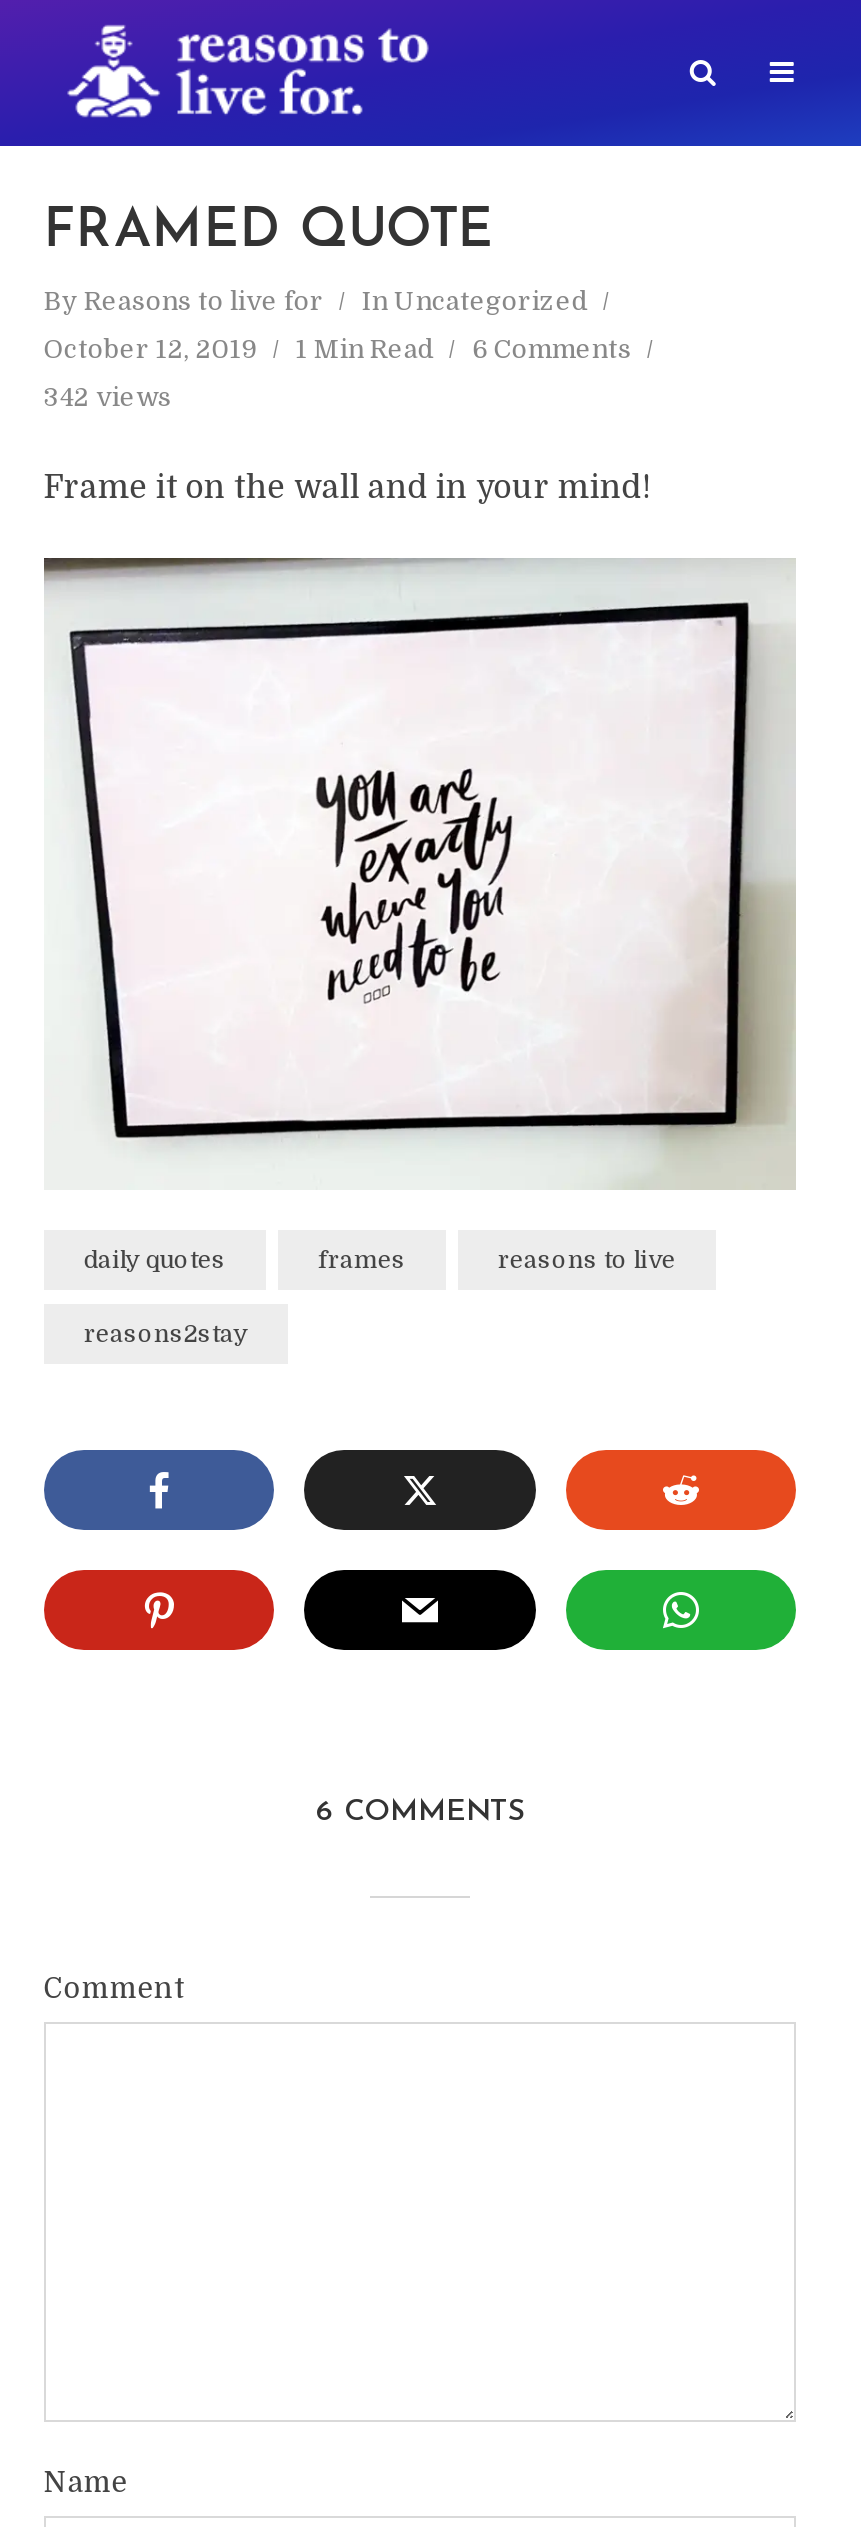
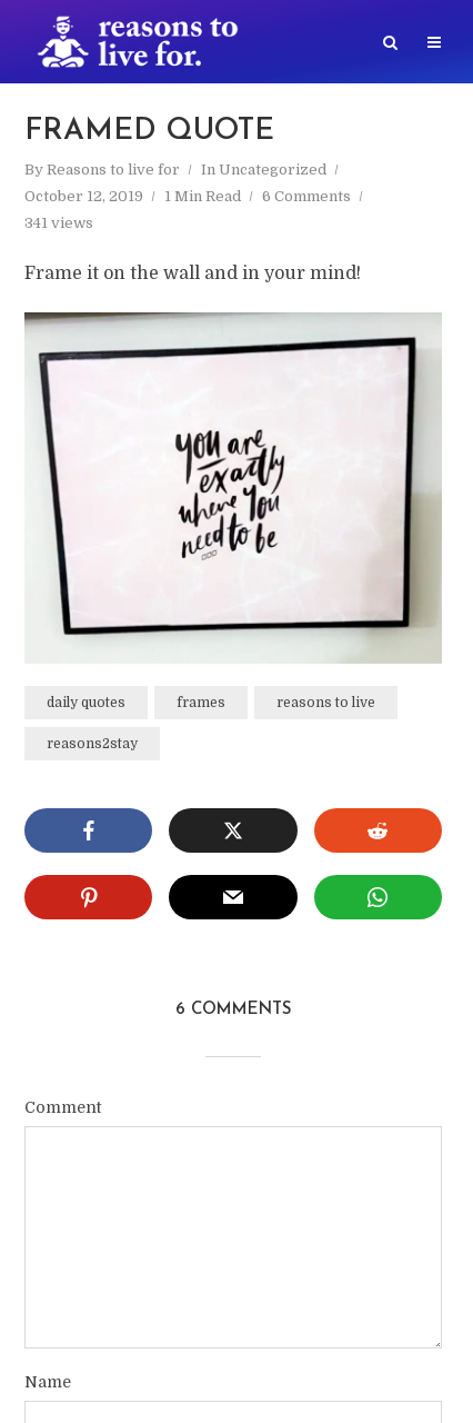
[44,382,172,412] 342 views -> [24,215,93,231] 341 views

